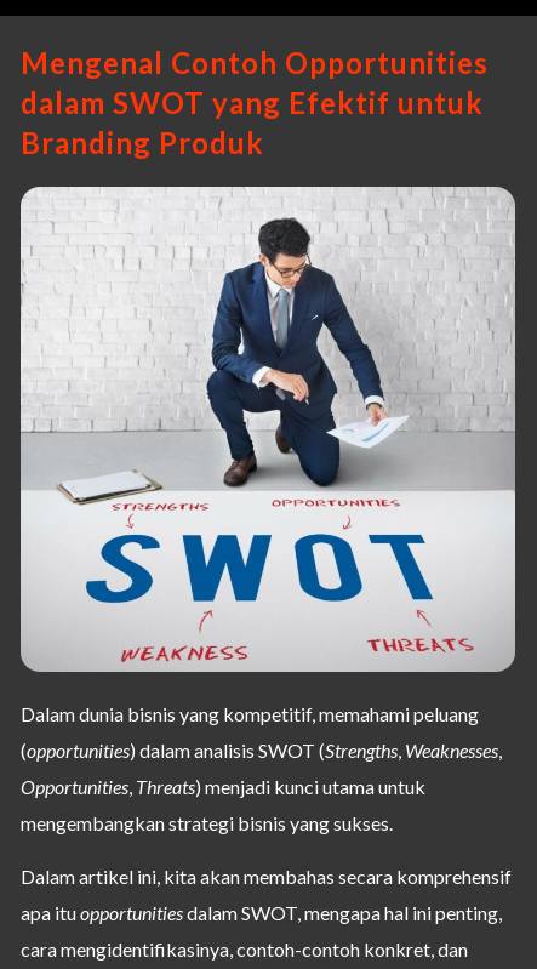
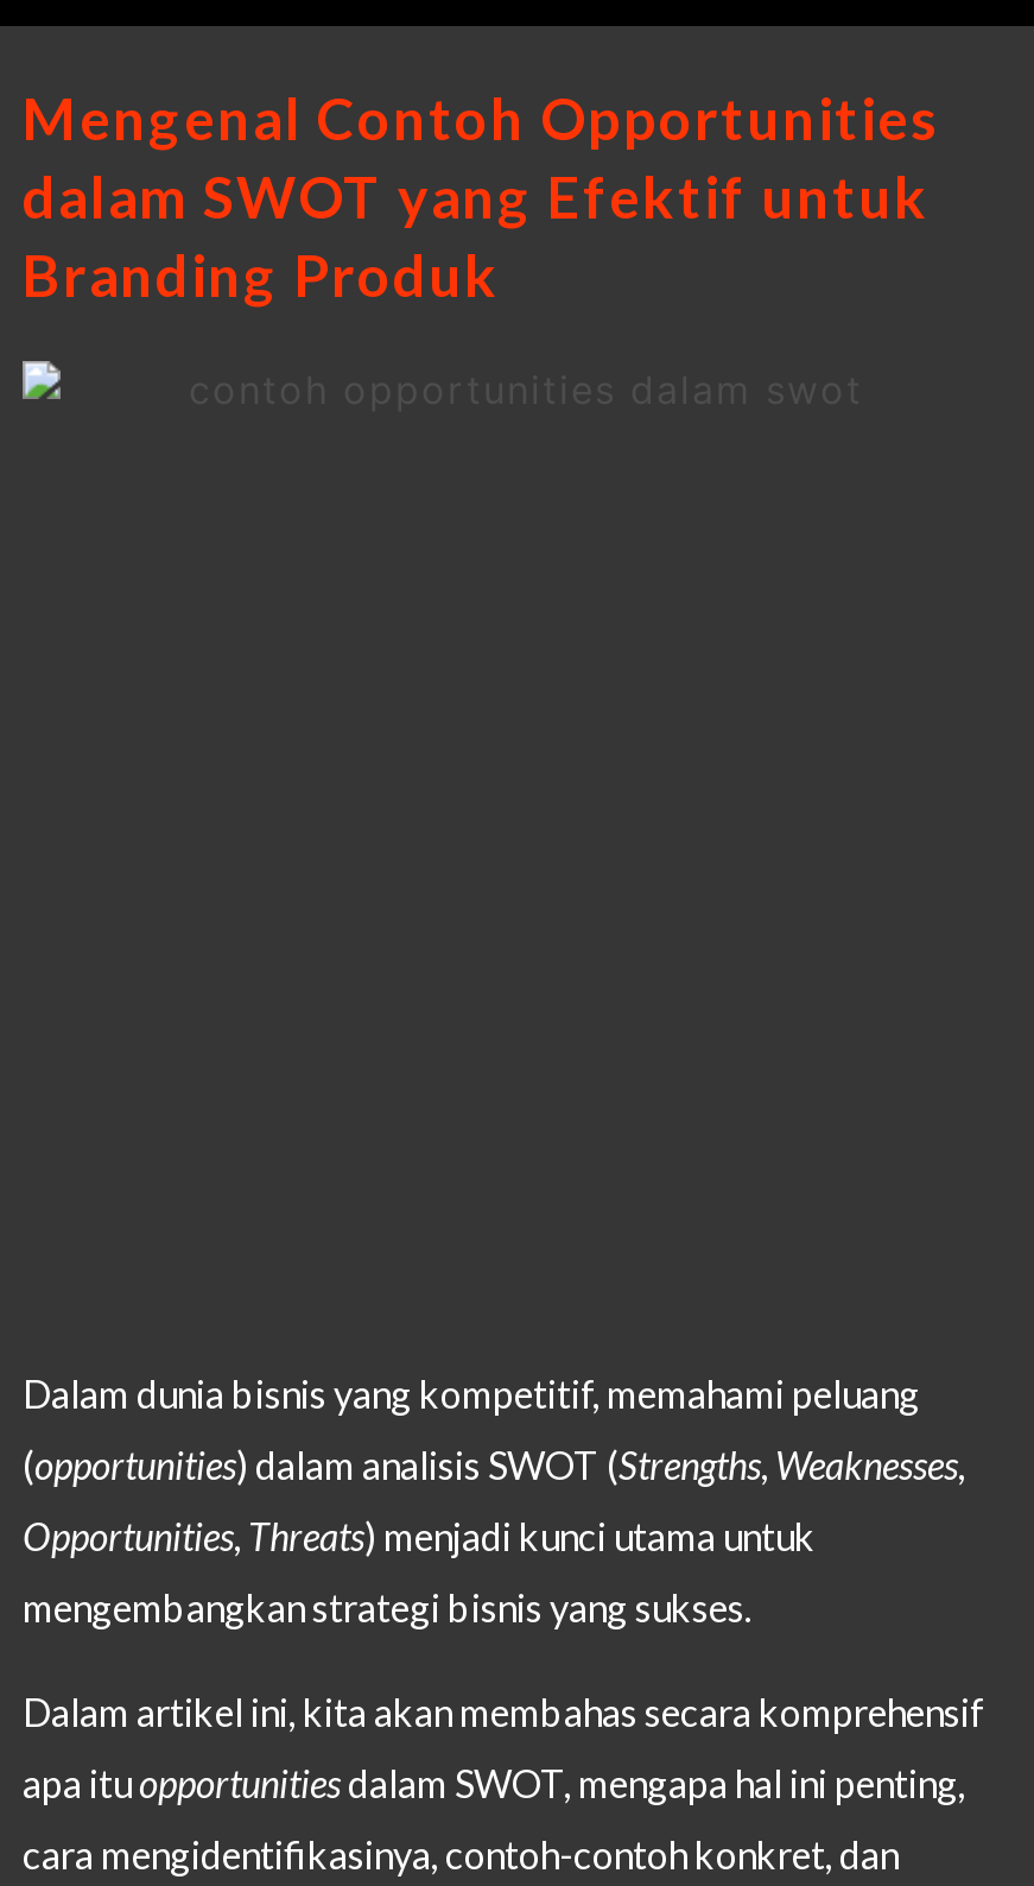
[19,186,516,673] [image] -> none

